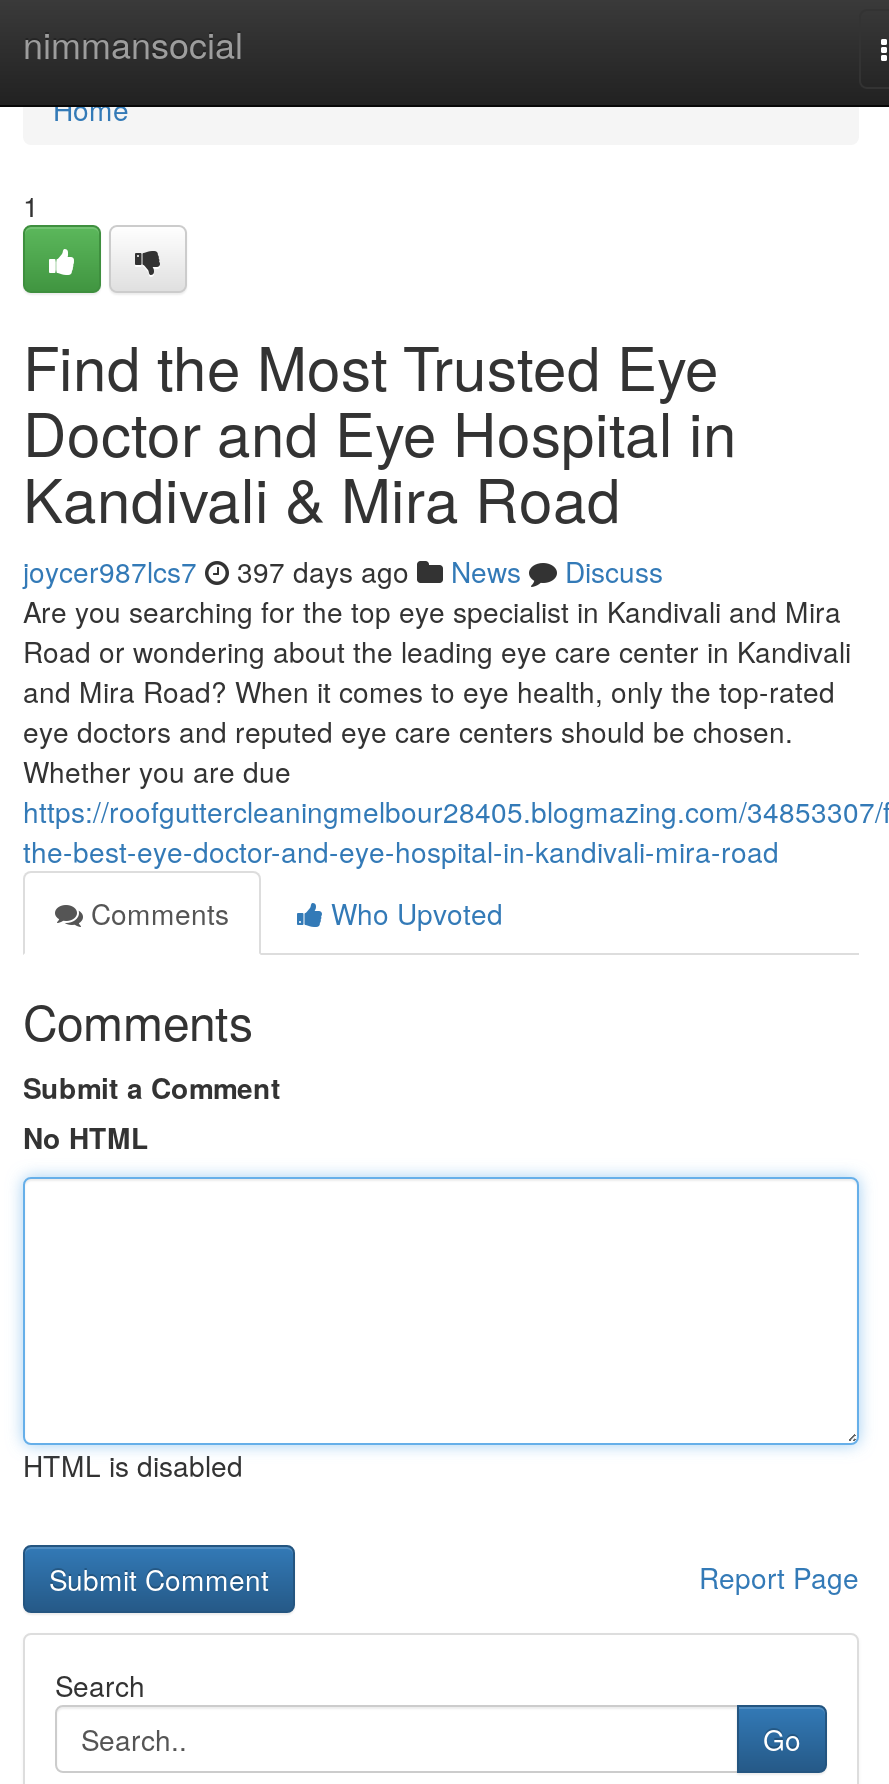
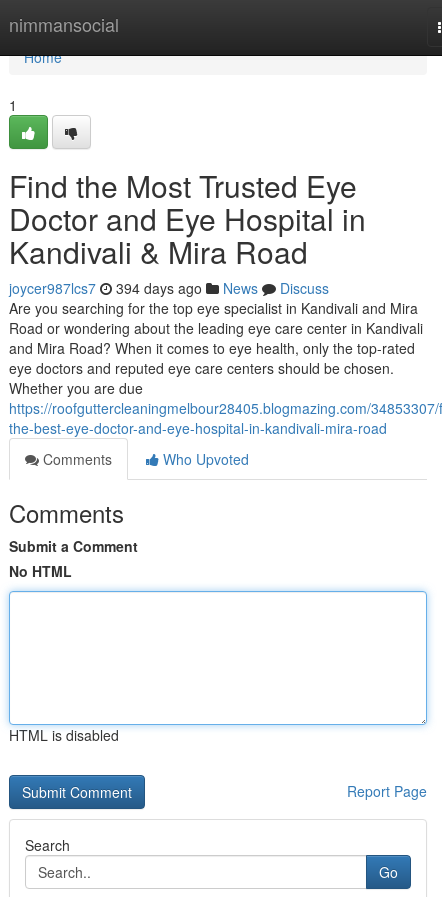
[23,551,663,591] joycer987lcs7 397 days ago News Discuss -> [9,278,329,298] joycer987lcs7 394 days ago News Discuss

